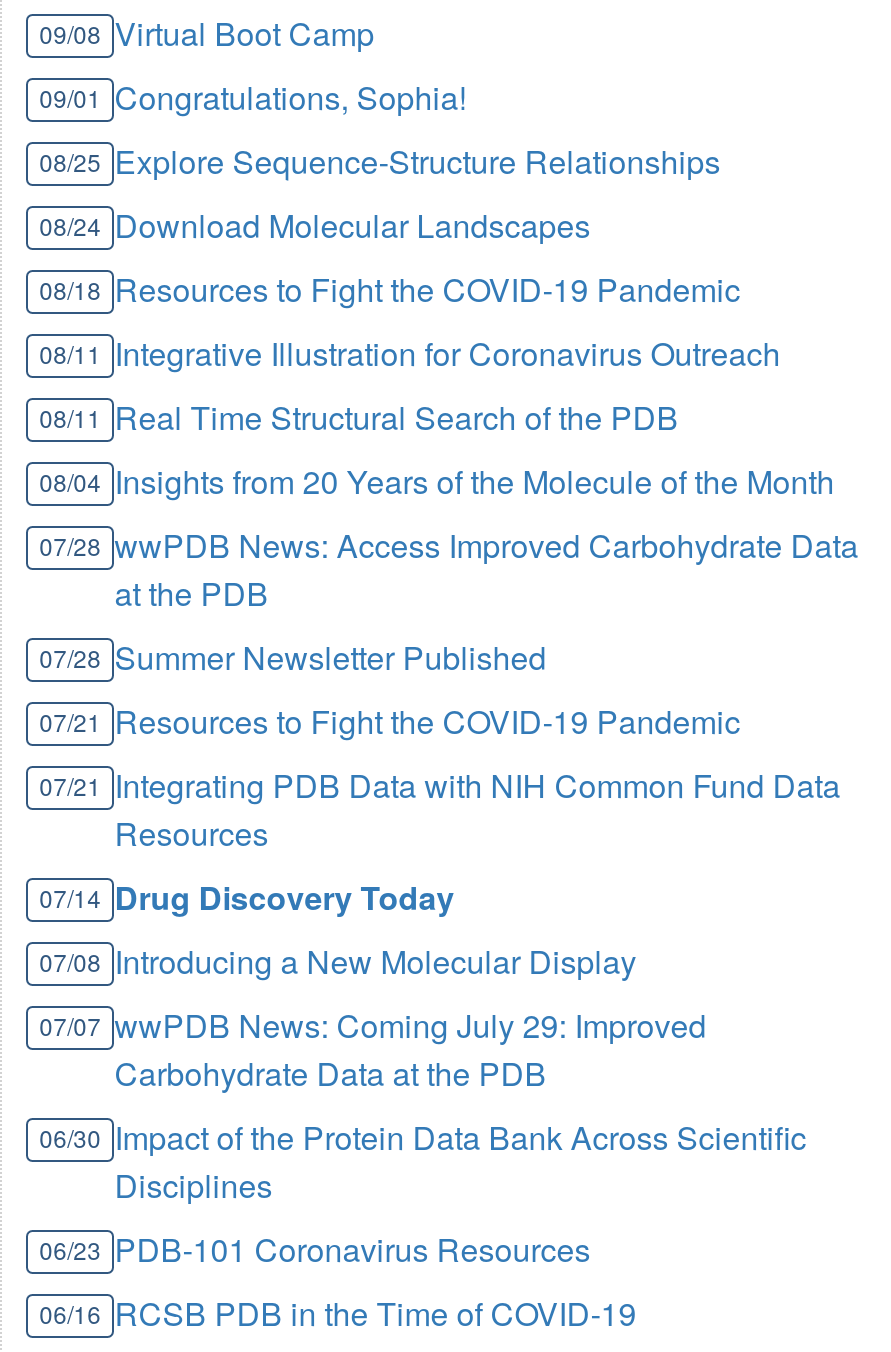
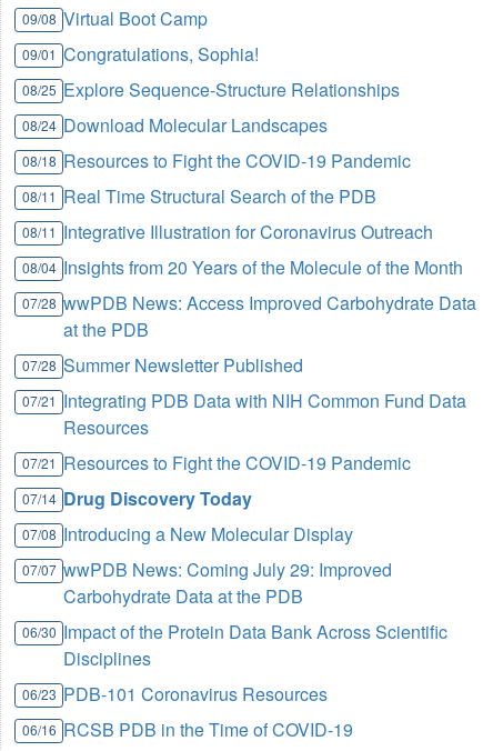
moved [39,331,780,377] -> [22,219,433,245]: 08/11 Integrative Illustration for Coronavirus Outreach
moved [39,395,678,441] -> [22,184,377,209]: 08/11 Real Time Structural Search of the PDB
moved [39,699,740,745] -> [22,450,411,476]: 07/21 Resources to Fight the COVID-19 Pandemic
moved [39,763,840,857] -> [22,388,467,440]: 07/21 Integrating PDB Data with NIH Common Fund Data | Resources

